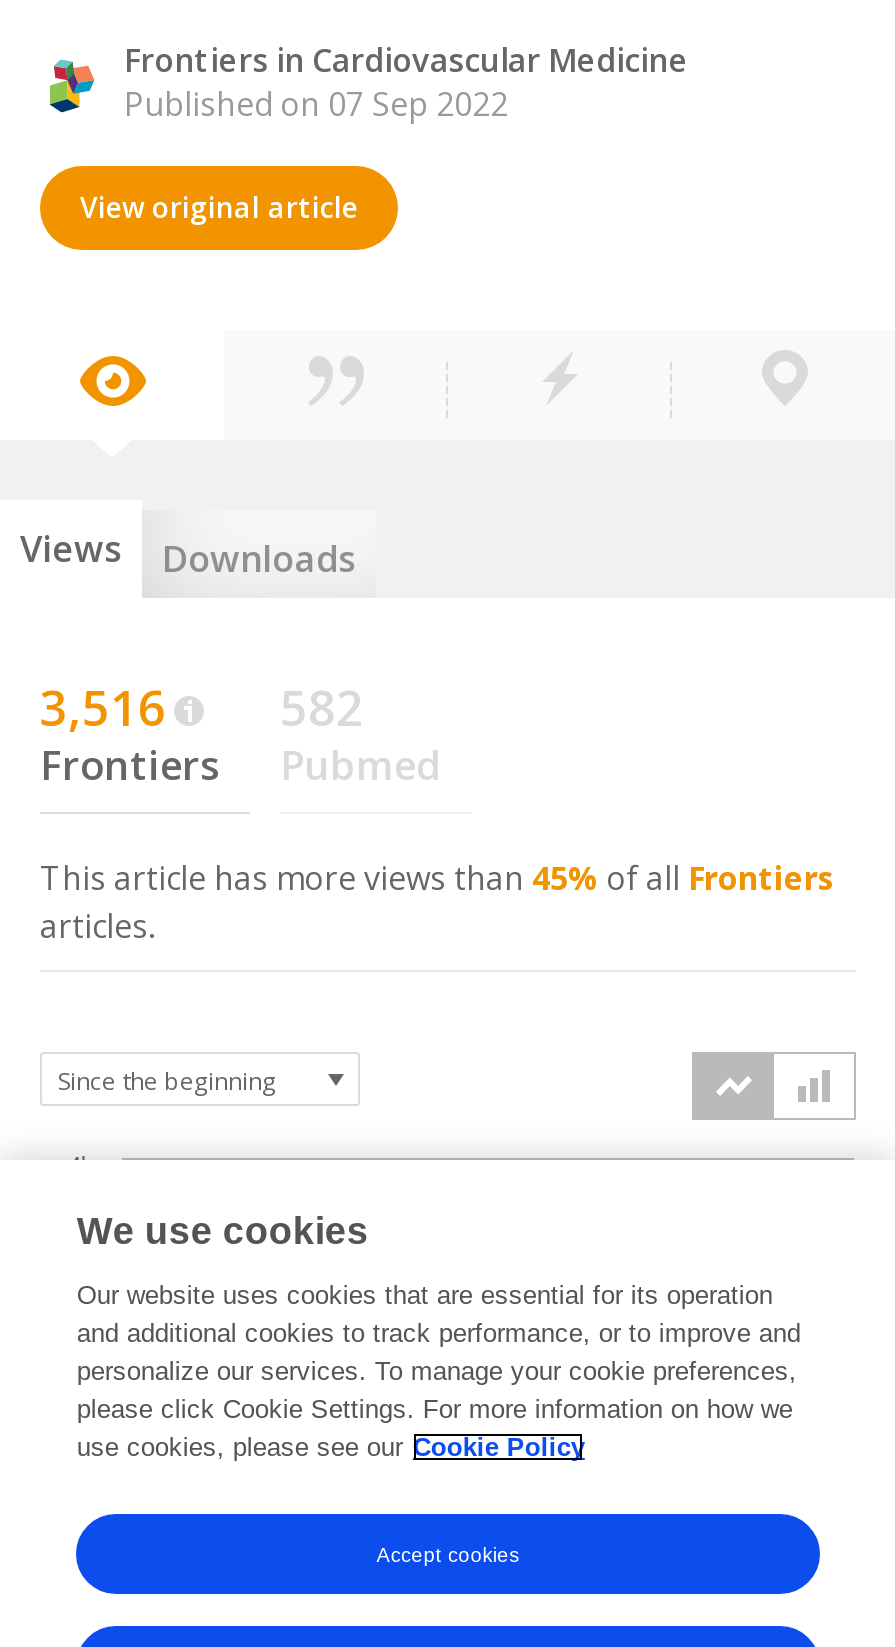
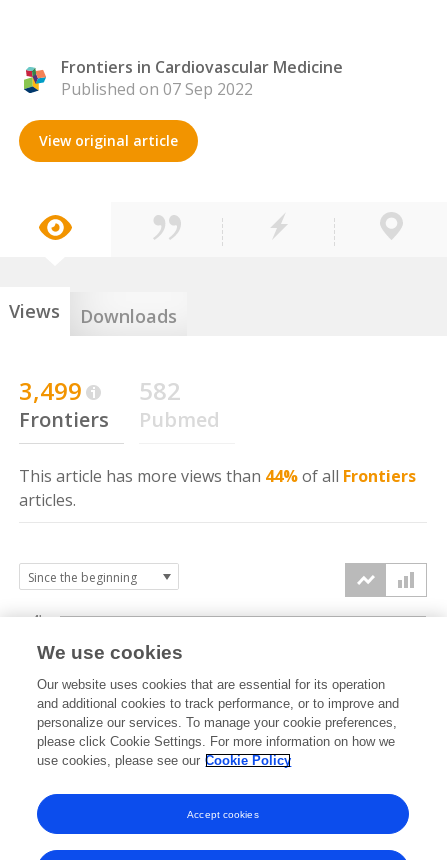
[40,674,166,740] 3,516 -> [19,374,82,407] 3,499
[40,856,834,900] This article has more views than 45% of all Frontiers -> [19,465,416,487] This article has more views than 44% of all Frontiers

